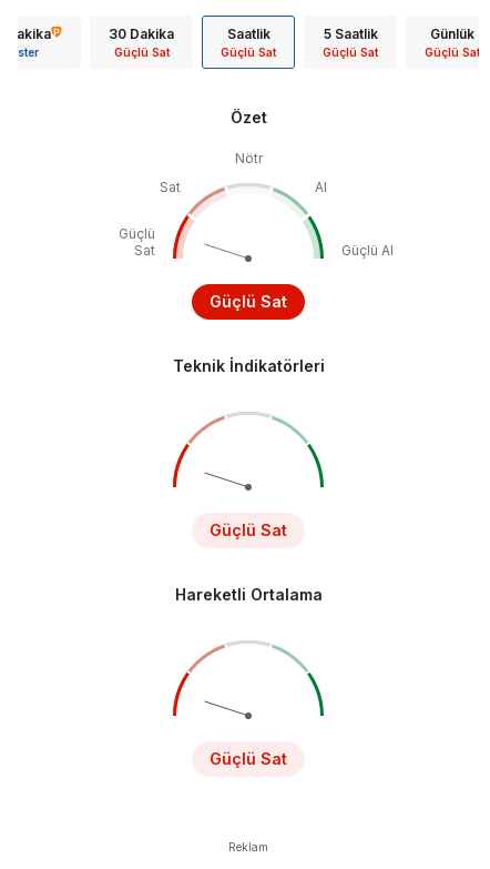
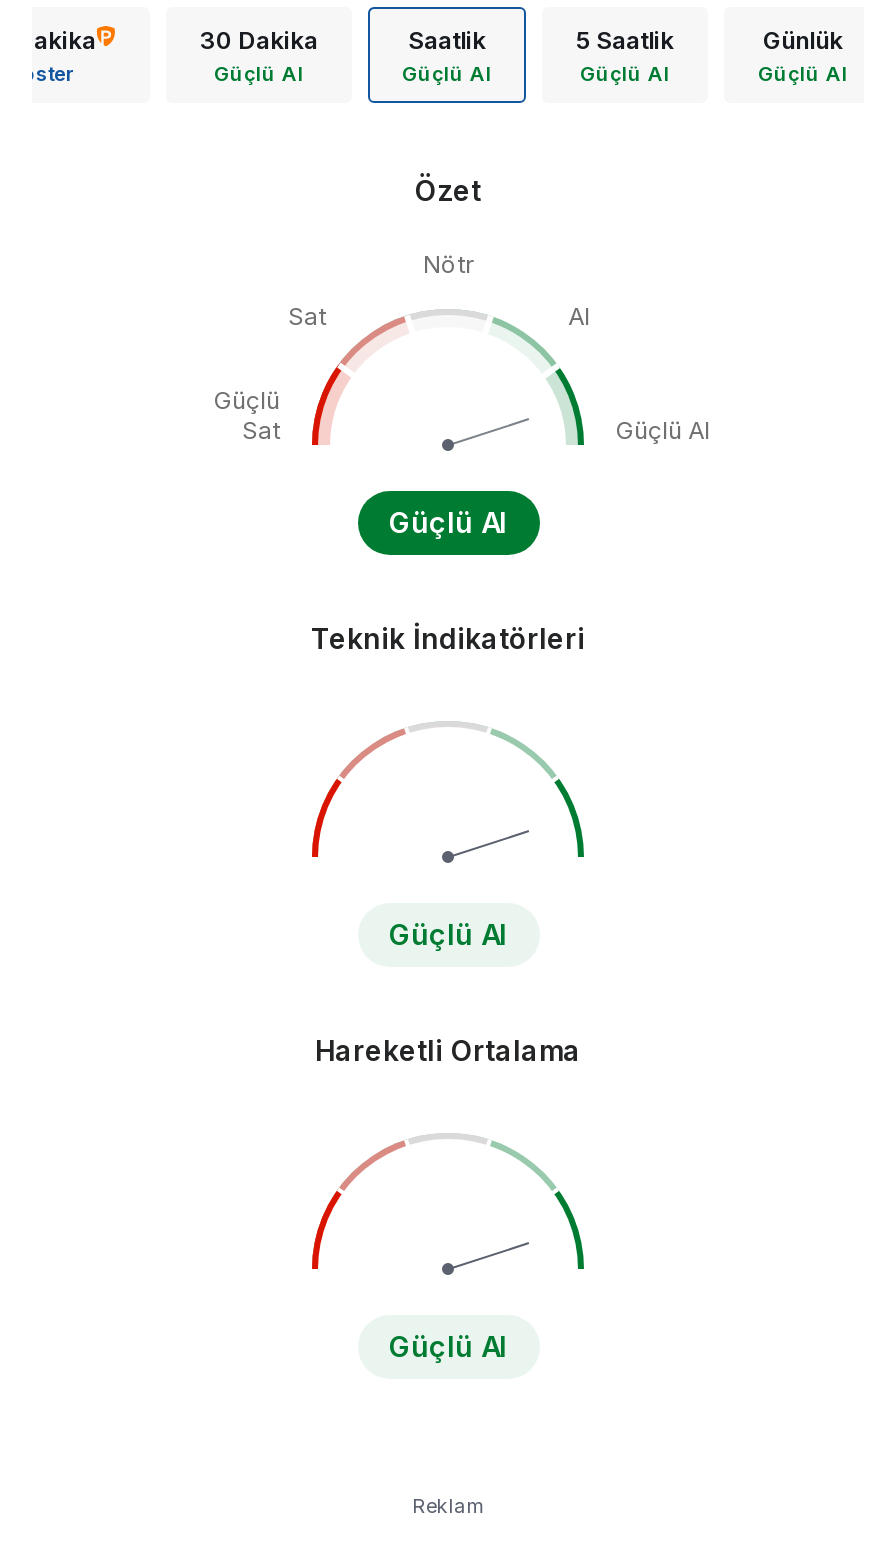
[114,45,169,59] Güçlü Sat -> [214,61,304,85] Güçlü Al
[221,45,276,59] Güçlü Sat -> [402,61,492,85] Güçlü Al
[323,45,378,59] Güçlü Sat -> [580,61,670,85] Güçlü Al
[425,45,480,59] Güçlü Sat -> [758,61,848,85] Güçlü Al
[210,292,287,311] Güçlü Sat -> [389,505,507,539] Güçlü Al
[210,520,287,539] Güçlü Sat -> [389,917,507,951] Güçlü Al
[210,749,287,768] Güçlü Sat -> [389,1329,507,1363] Güçlü Al

